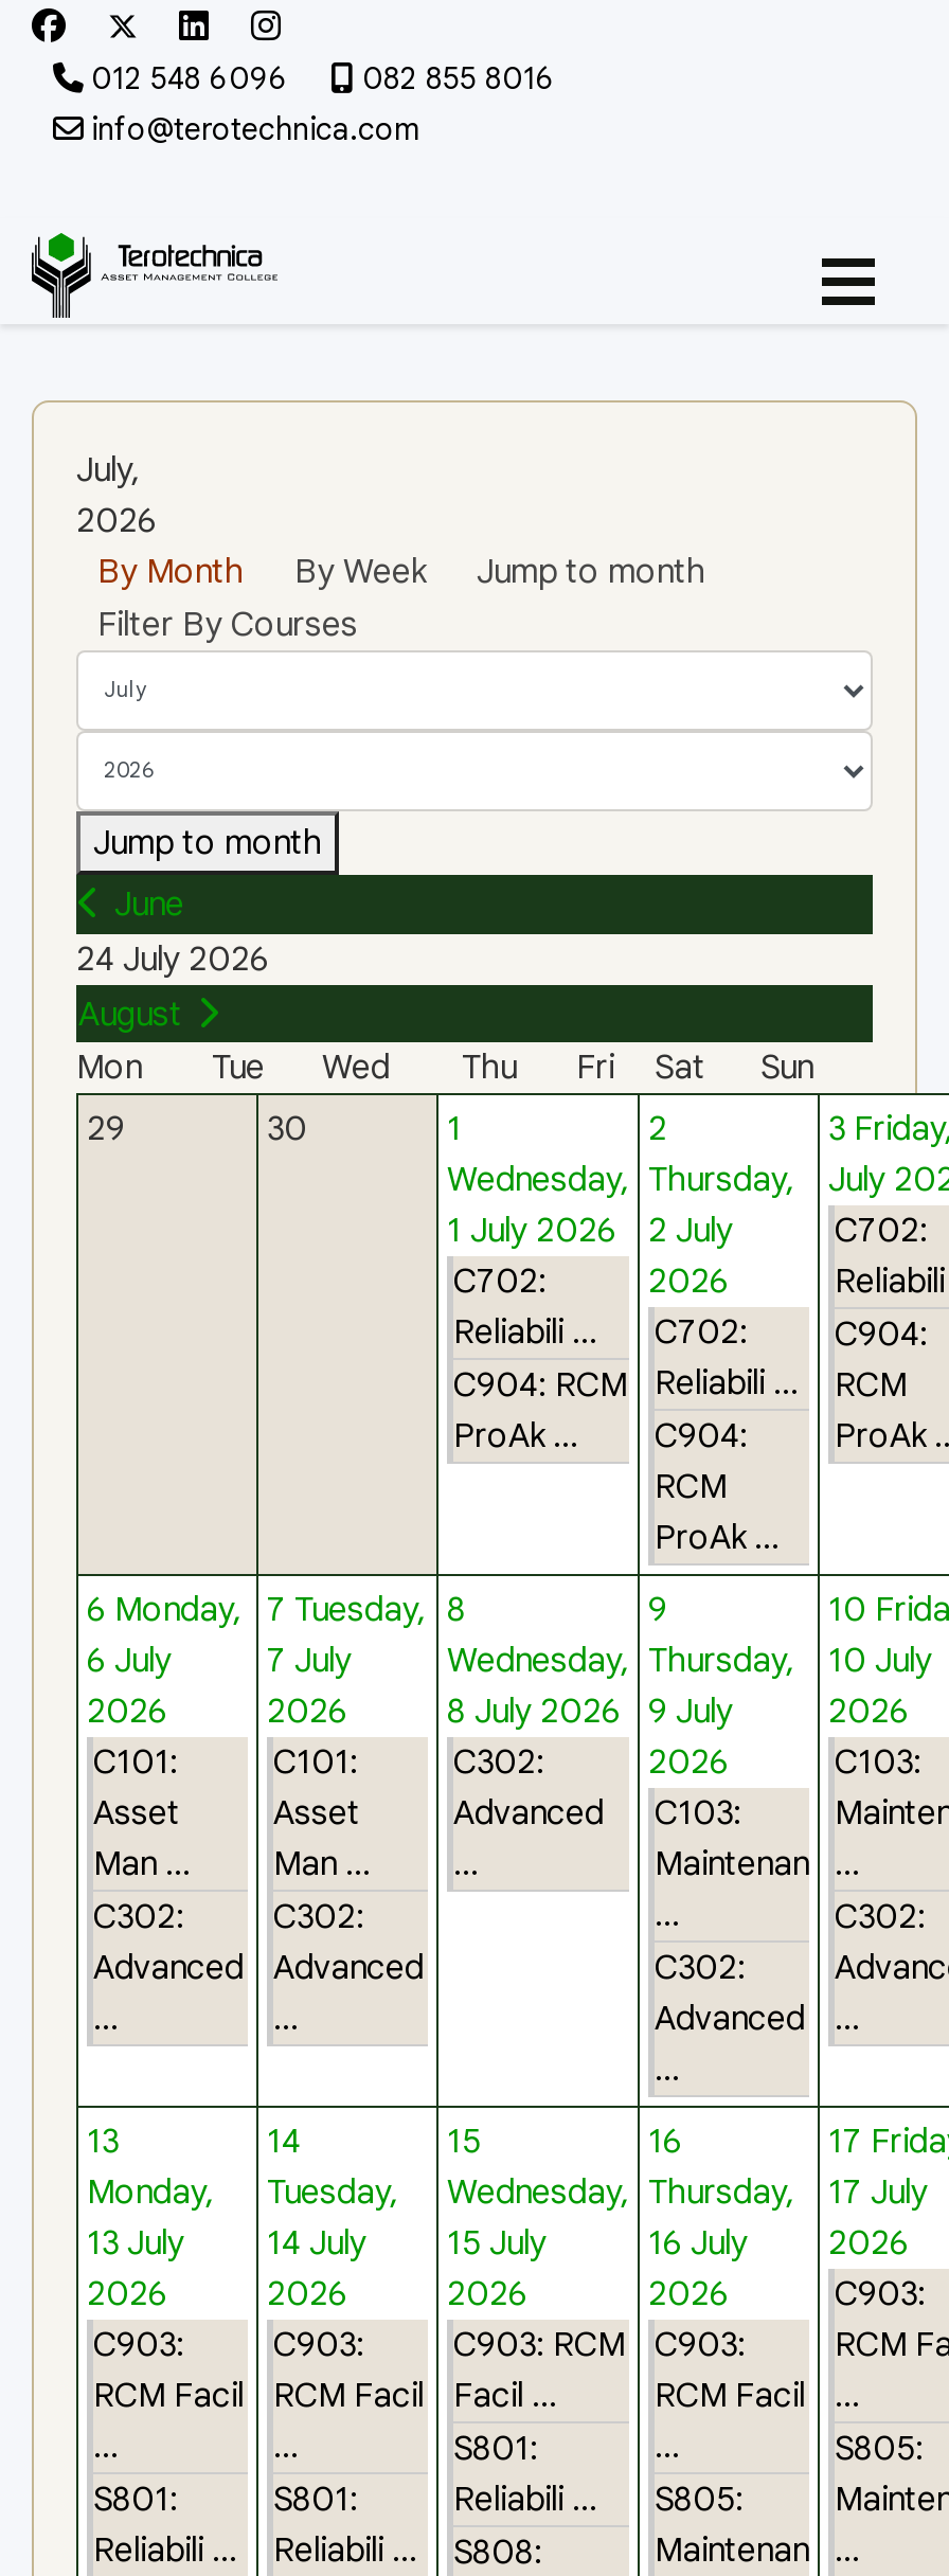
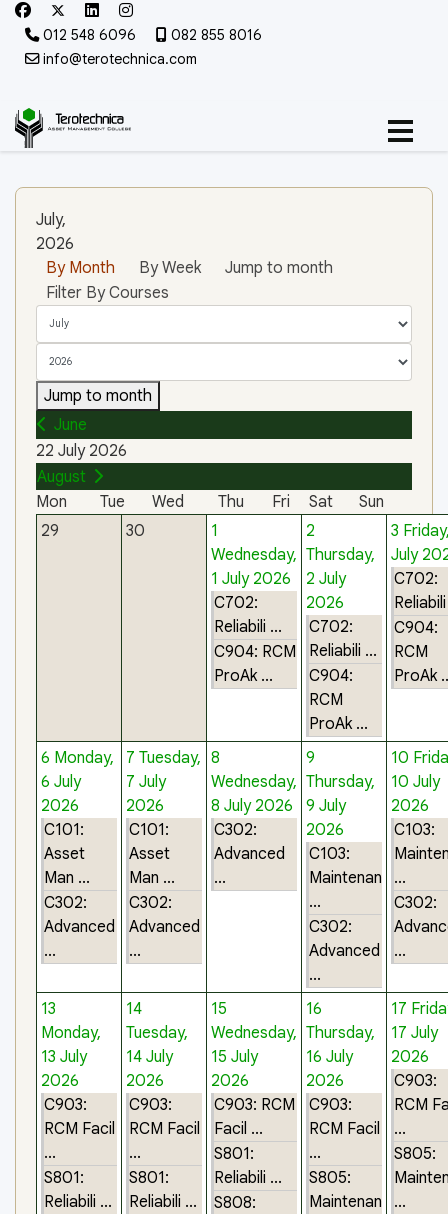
[76,938,269,980] 24 July 2026 -> [36,441,127,461] 22 July 2026

